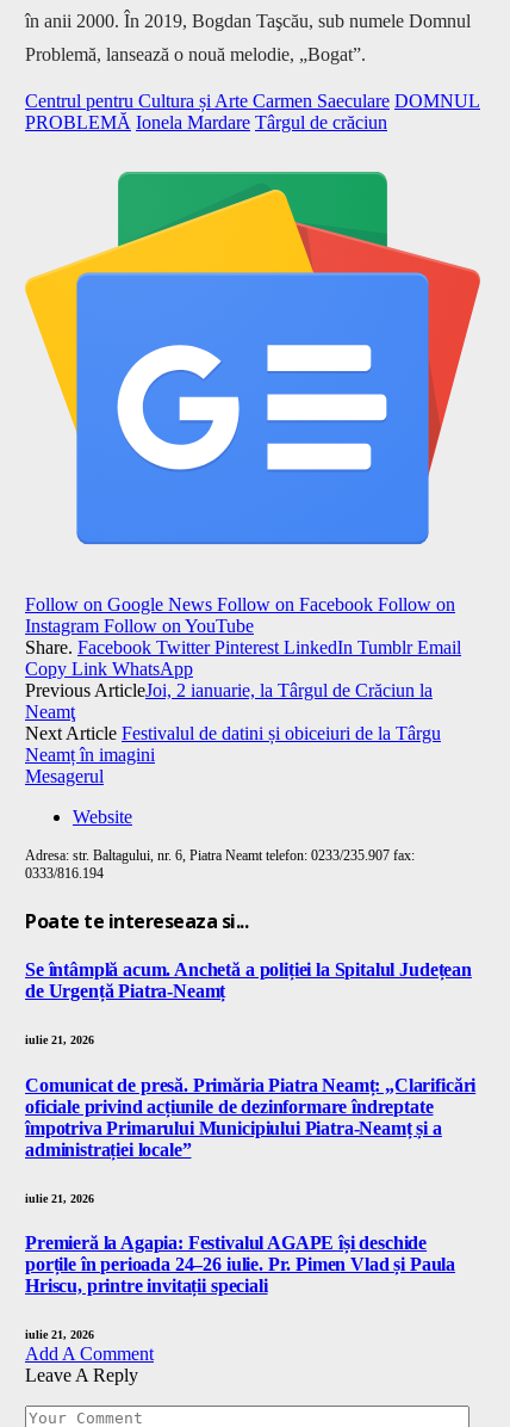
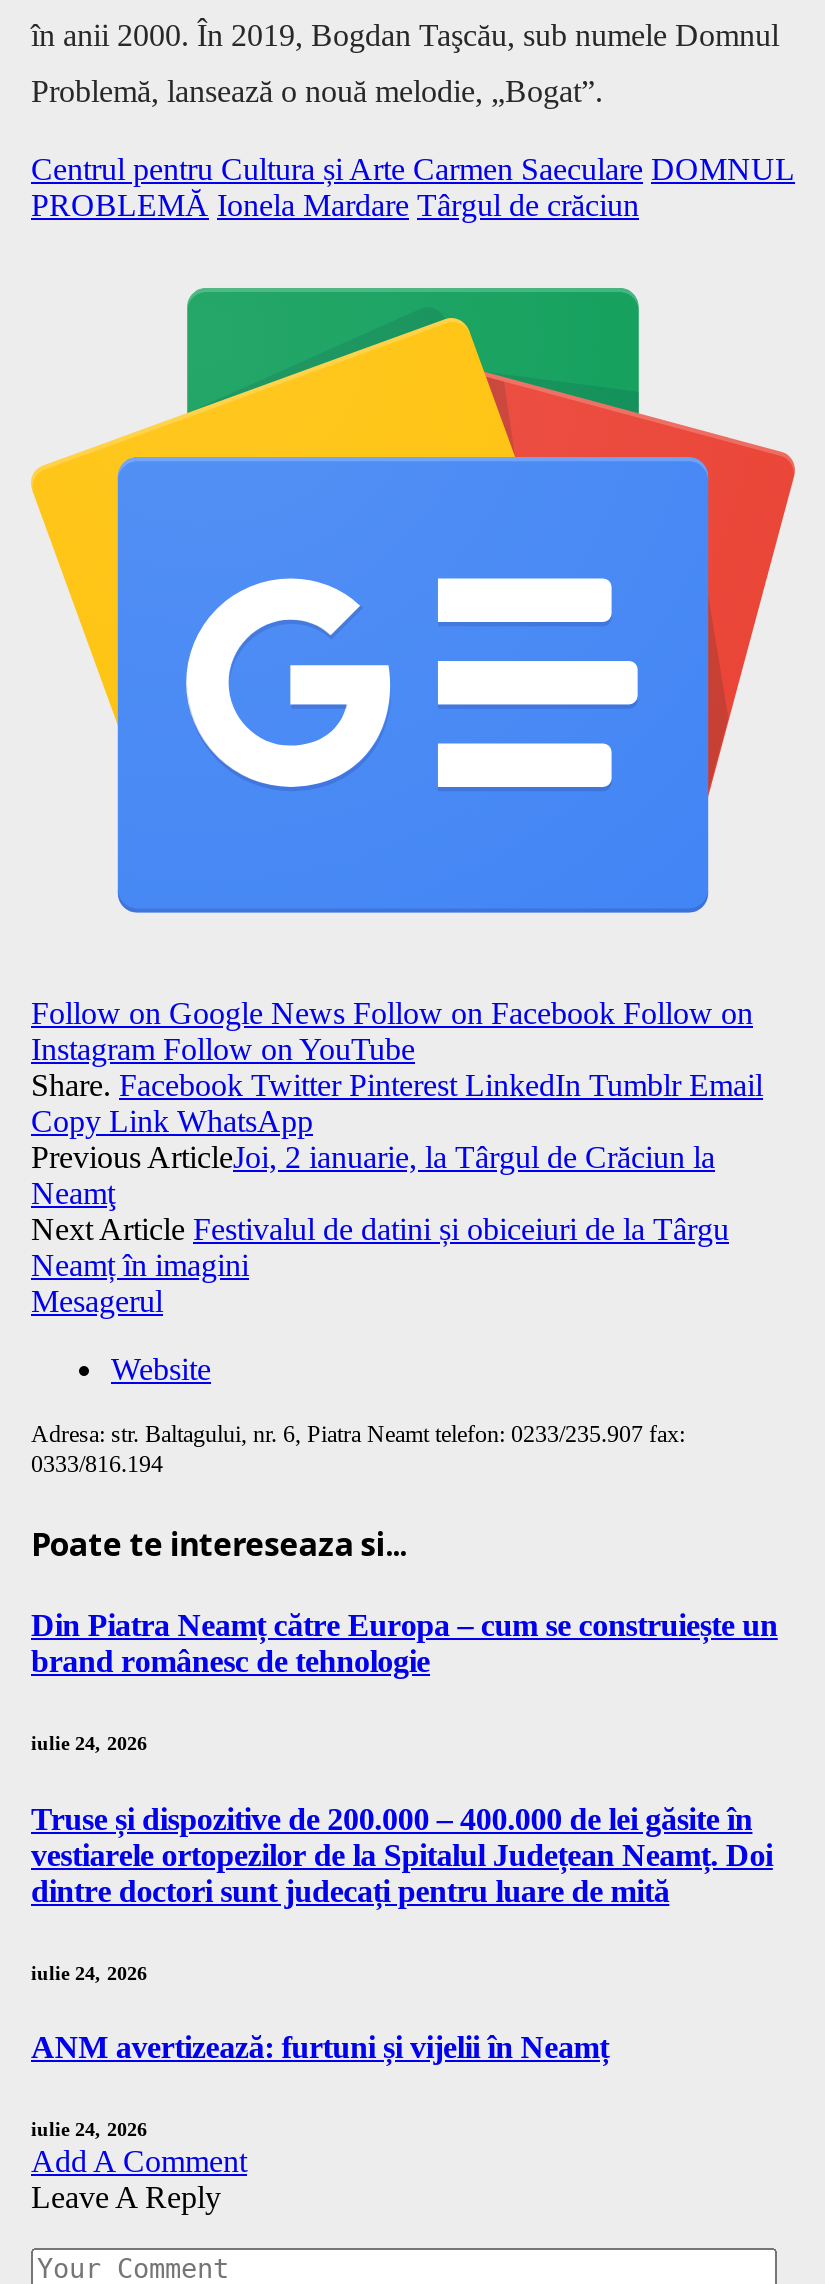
[25,959,472,1001] Se întâmplă acum. Anchetă a poliției la Spitalul Județean | de Urgență Piatra-Neamț -> [31,1608,778,1678] Din Piatra Neamț către Europa – cum se construiește un | brand românesc de tehnologie
[25,1034,94,1047] iulie 21, 2026 -> [31,1733,147,1755] iulie 24, 2026
[25,1075,476,1159] Comunicat de presă. Primăria Piatra Neamț: „Clarificări | oficiale privind acțiunile de dezinformare îndreptate | împotriva Primarului Municipiului Piatra-Neamț și a | administrației locale” -> [31,1801,773,1907] Truse și dispozitive de 200.000 – 400.000 de lei găsite în | vestiarele ortopezilor de la Spitalul Județean Neamț. Doi | dintre doctori sunt judecați pentru luare de mită
[25,1192,94,1205] iulie 21, 2026 -> [31,1962,147,1984] iulie 24, 2026
[25,1233,455,1296] Premieră la Agapia: Festivalul AGAPE își deschide | porțile în perioada 24–26 iulie. Pr. Pimen Vlad și Paula | Hriscu, printre invitații speciali -> [31,2030,609,2064] ANM avertizează: furtuni și vijelii în Neamț
[25,1328,94,1342] iulie 21, 2026 -> [31,2119,147,2141] iulie 24, 2026

